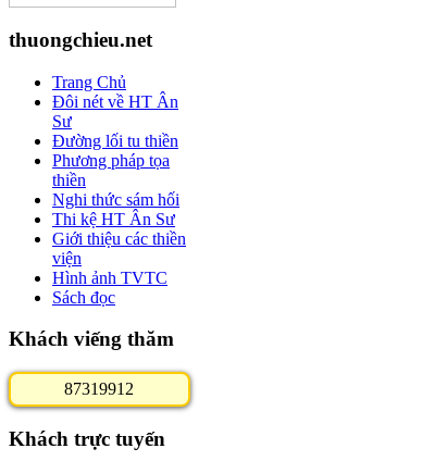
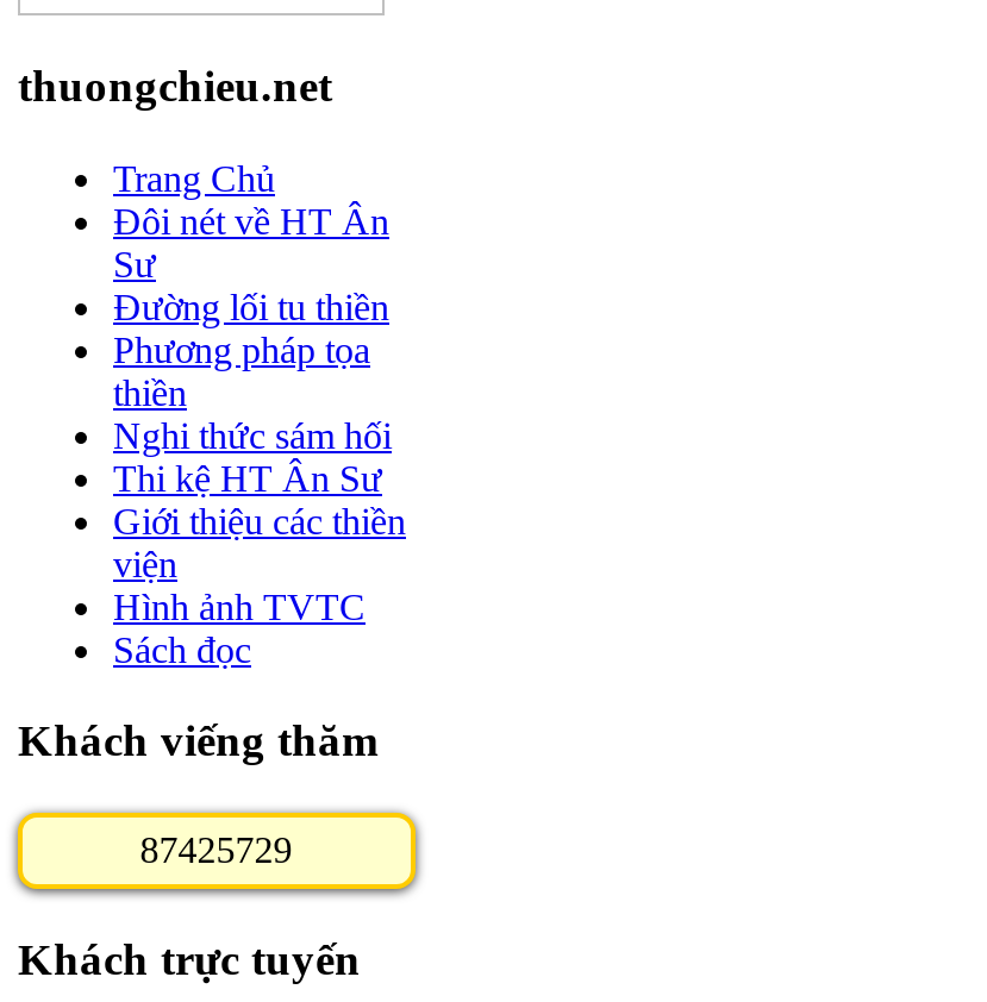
[64,380,134,398] 87319912 -> [140,830,292,870] 87425729

